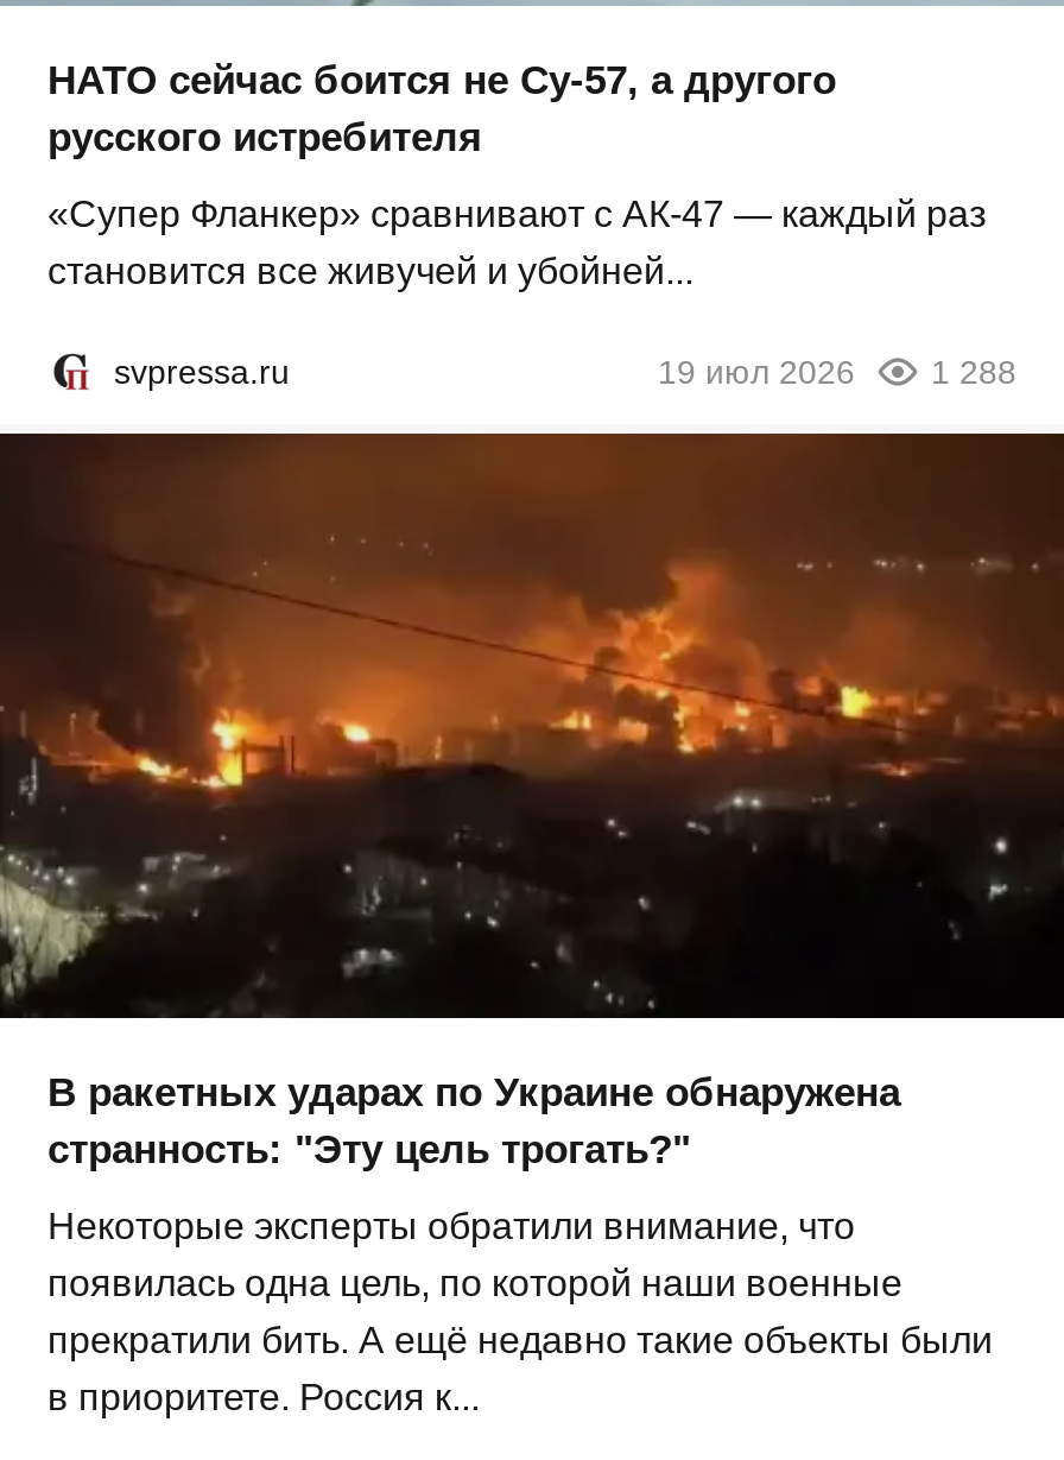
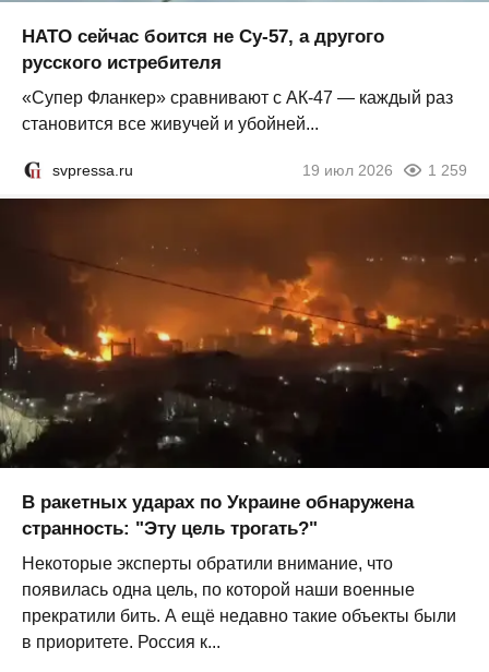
[658,352,1016,390] 19 июл 2026 1 288 -> [302,162,467,179] 19 июл 2026 1 259

